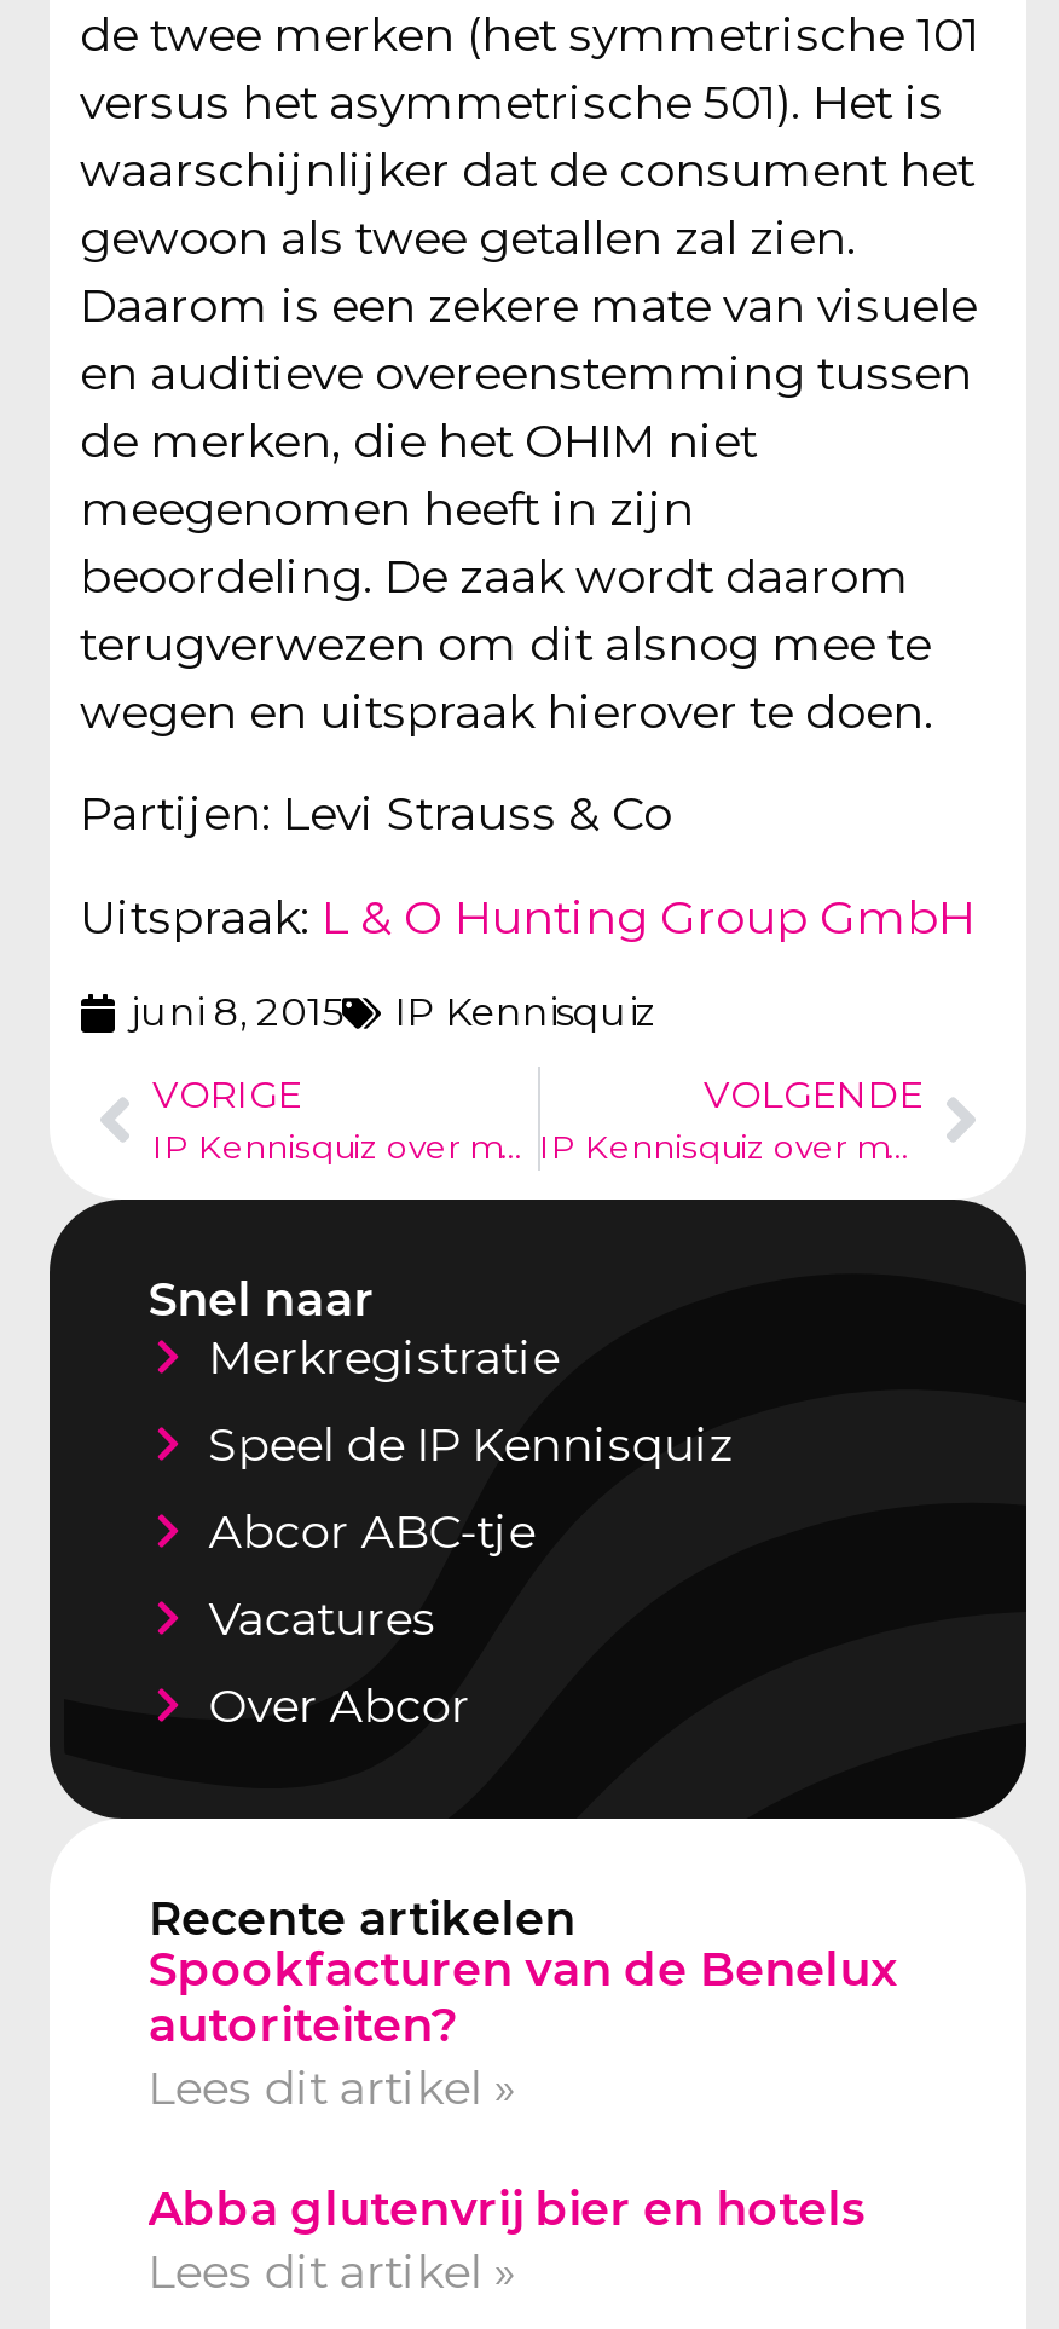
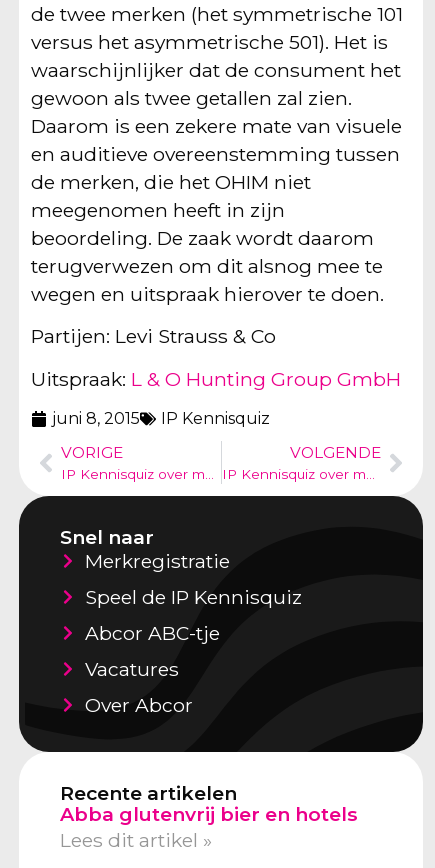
[148,1940,897,2116] Spookfacturen van de Benelux | autoriteiten? | Lees dit artikel » -> none

